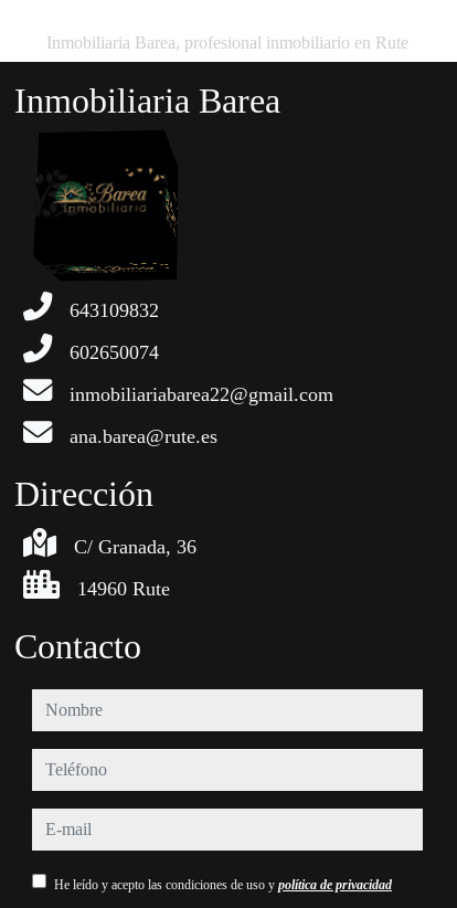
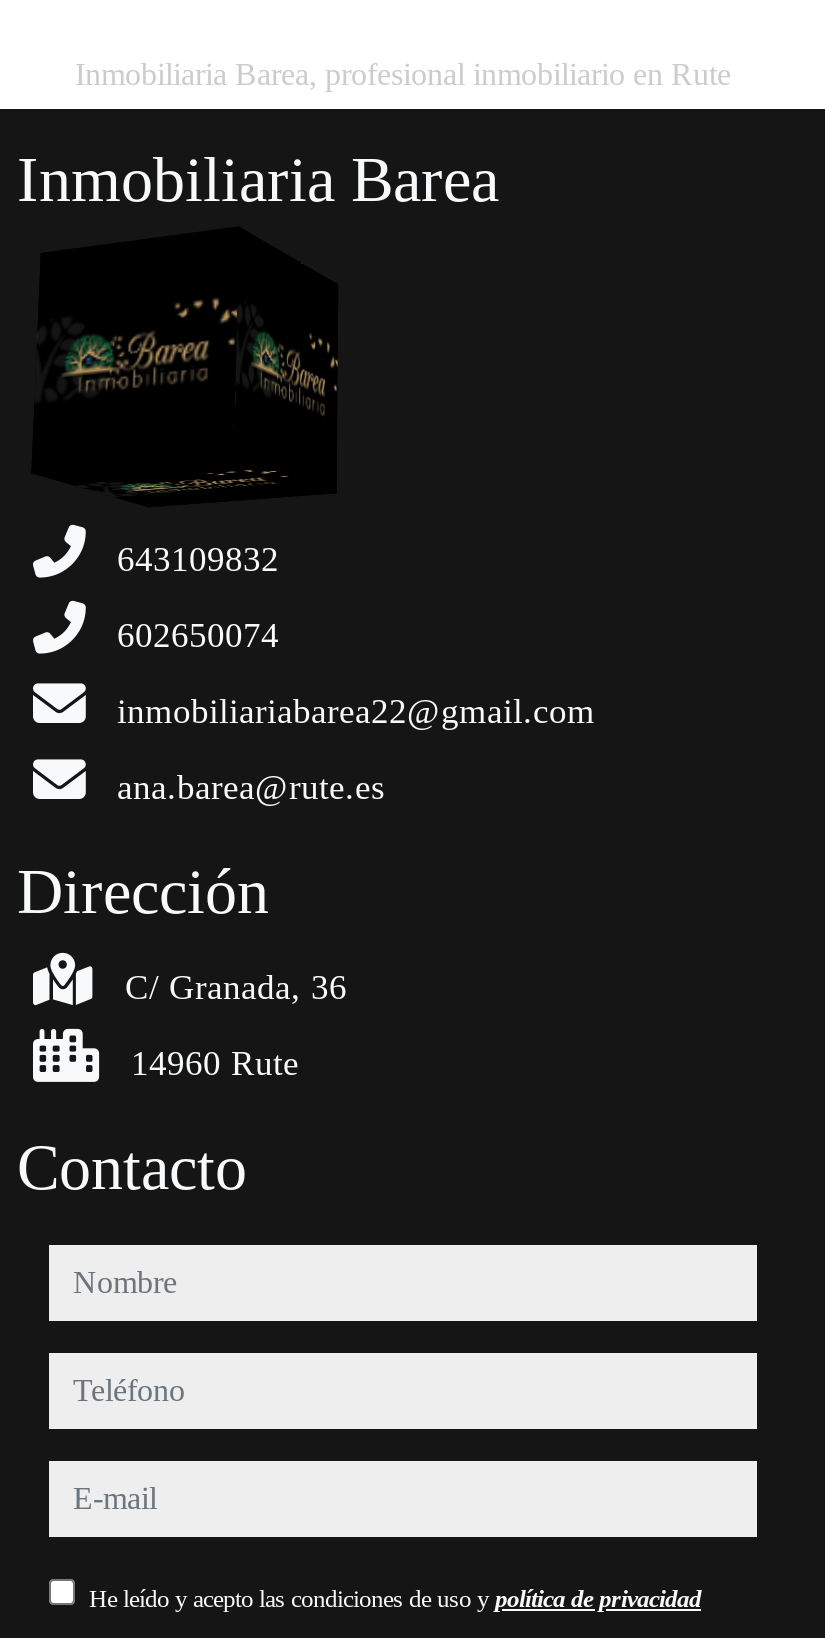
[42,168,190,220] [image] -> [65,299,337,397] [image]

